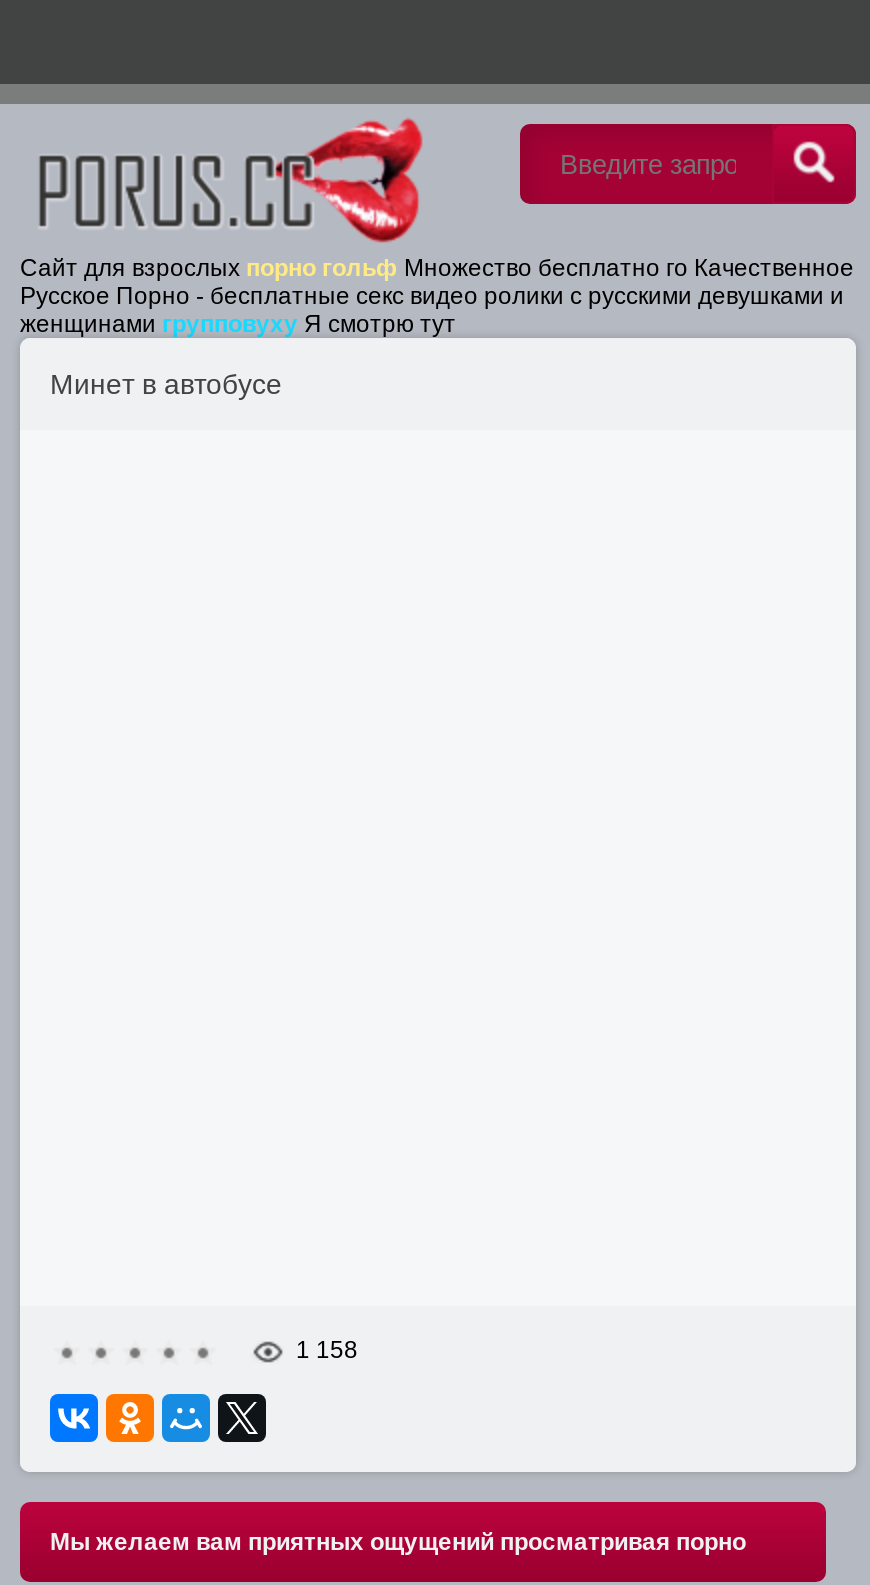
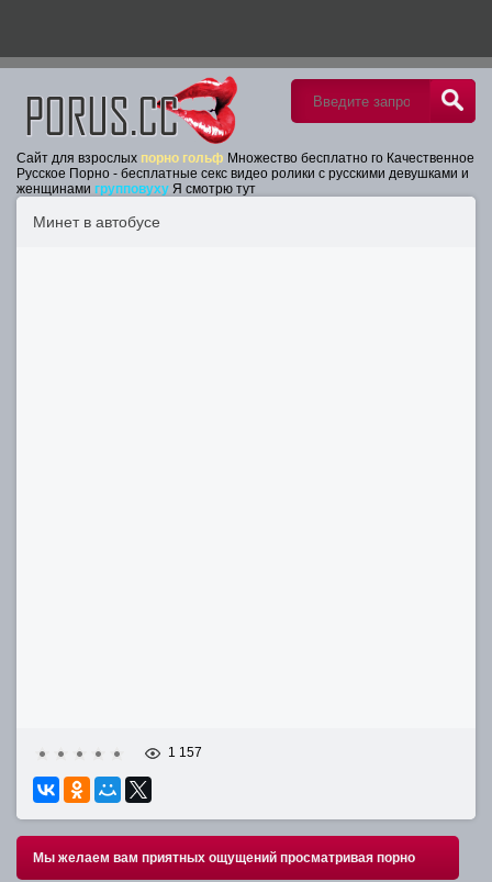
[296,1336,358,1364] 1 158 -> [168,745,202,760] 1 157

